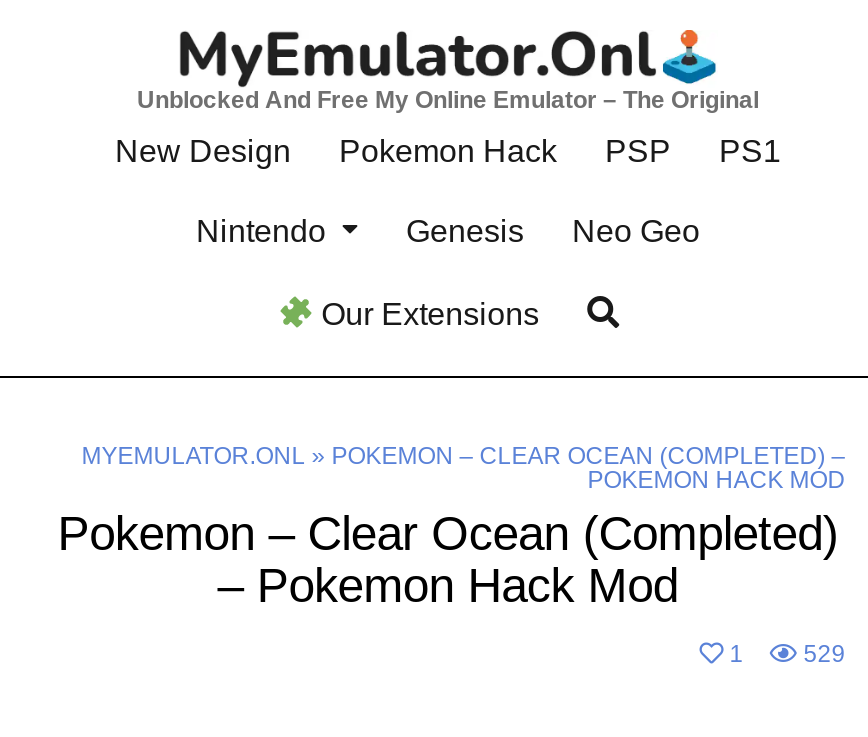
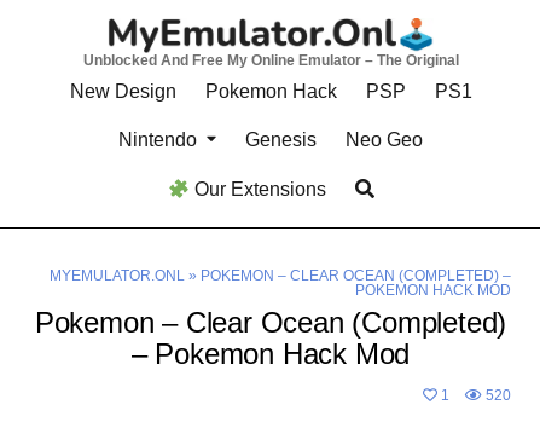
[804,640,846,668] 529 -> [485,387,511,404] 520

